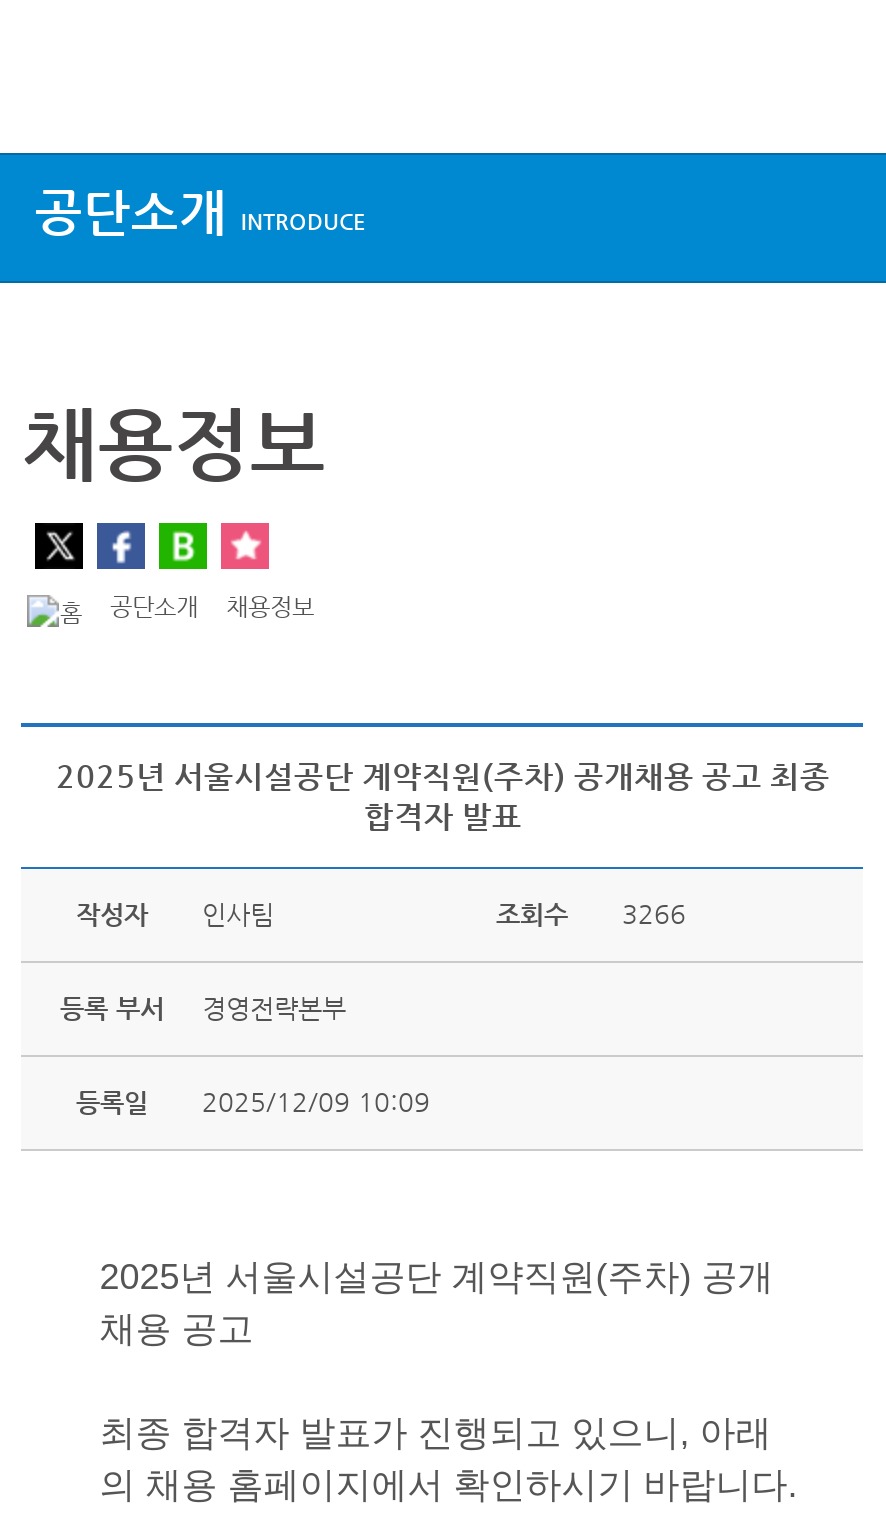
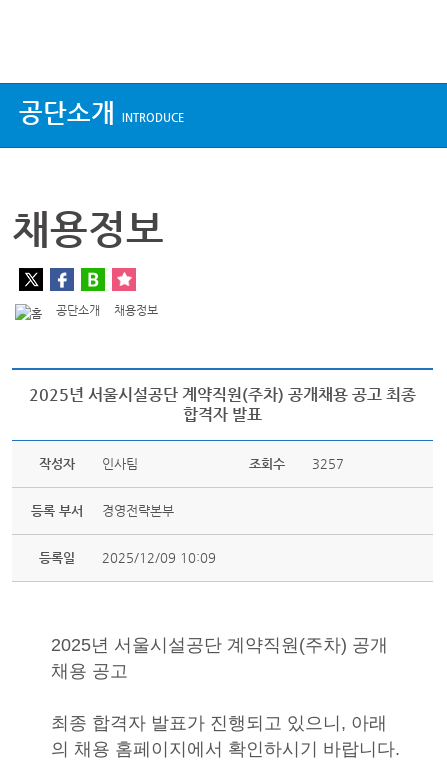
[496,899,686,929] 조회수 3266 -> [249,456,344,471] 조회수 3257

